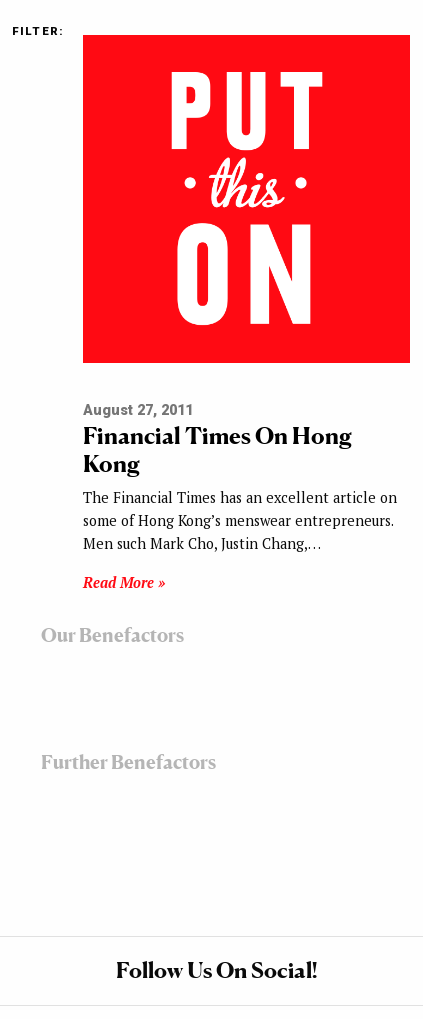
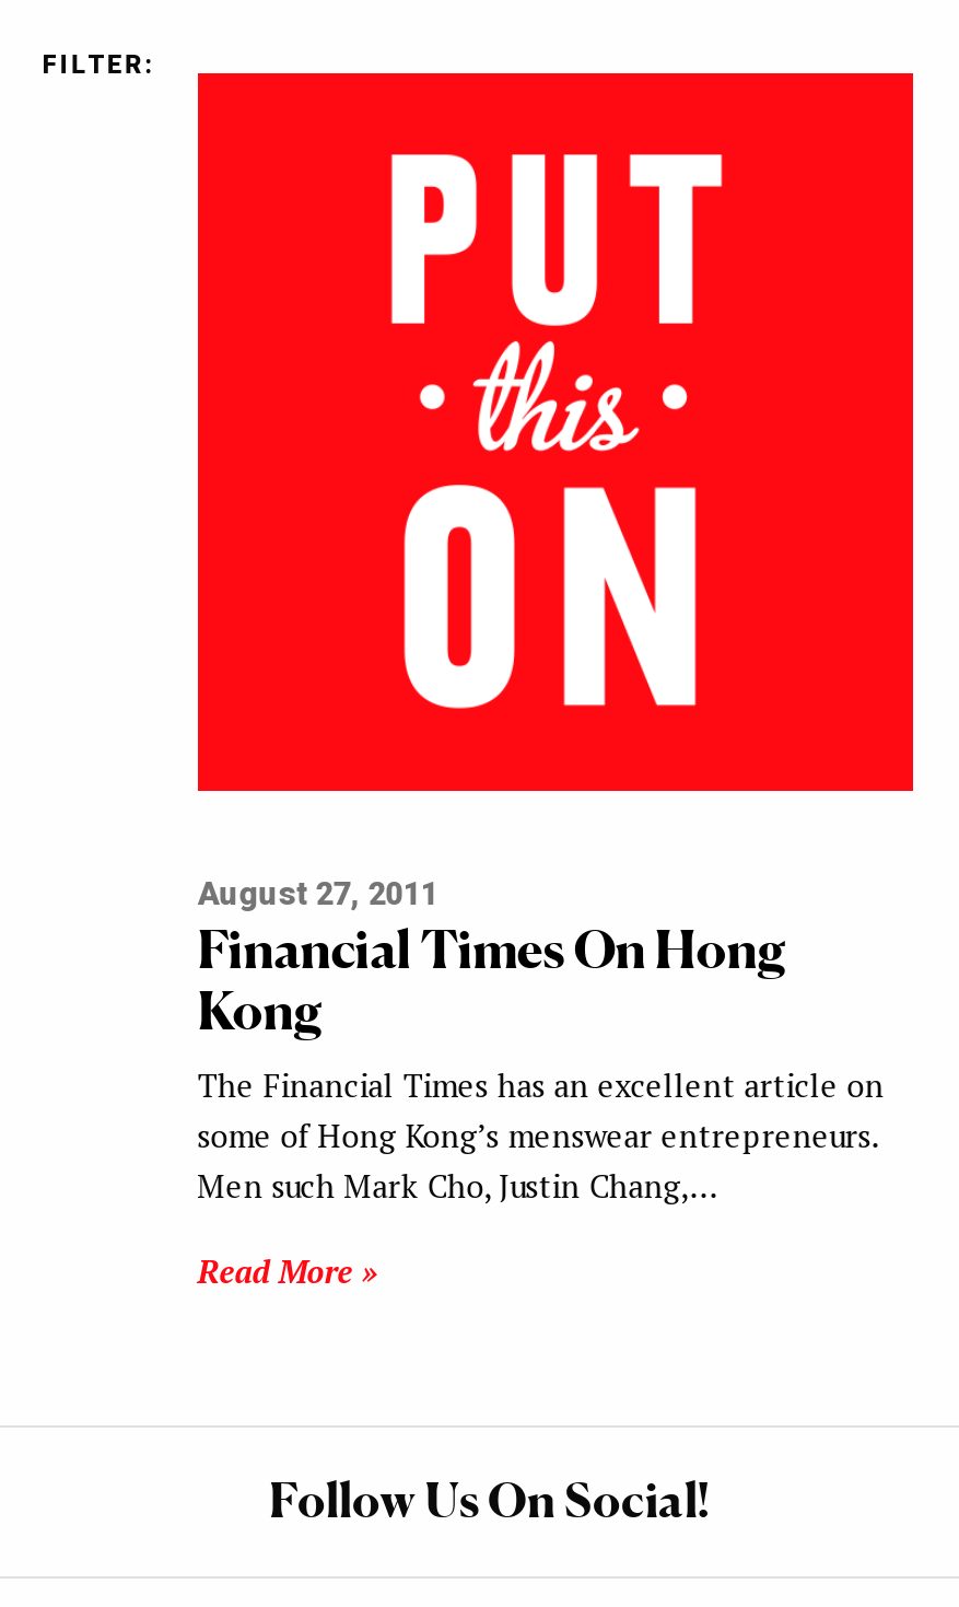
[41,624,184,646] Our Benefactors -> none
[41,751,216,773] Further Benefactors -> none

